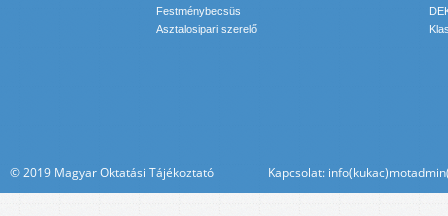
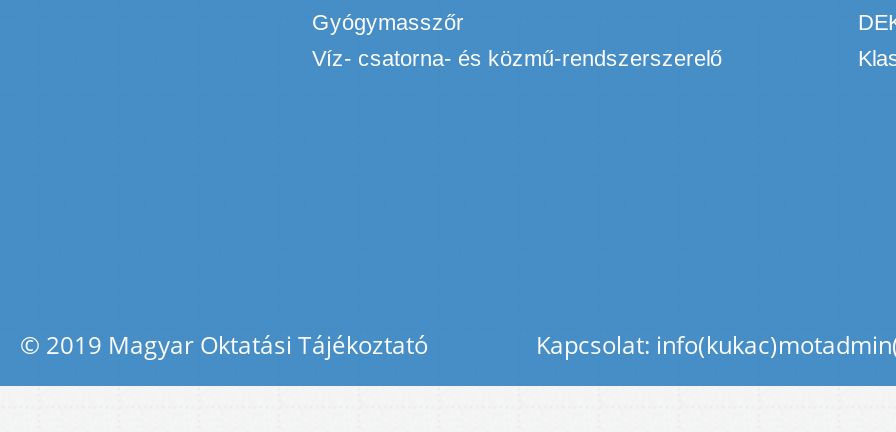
[156,5,241,17] Festménybecsüs -> [312,9,464,33] Gyógymasszőr
[156,23,257,35] Asztalosipari szerelő -> [312,45,722,69] Víz- csatorna- és közmű-rendszerszerelő

